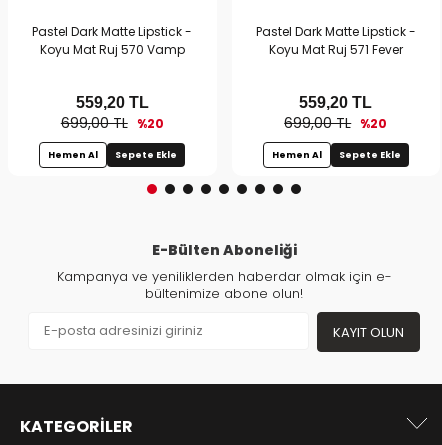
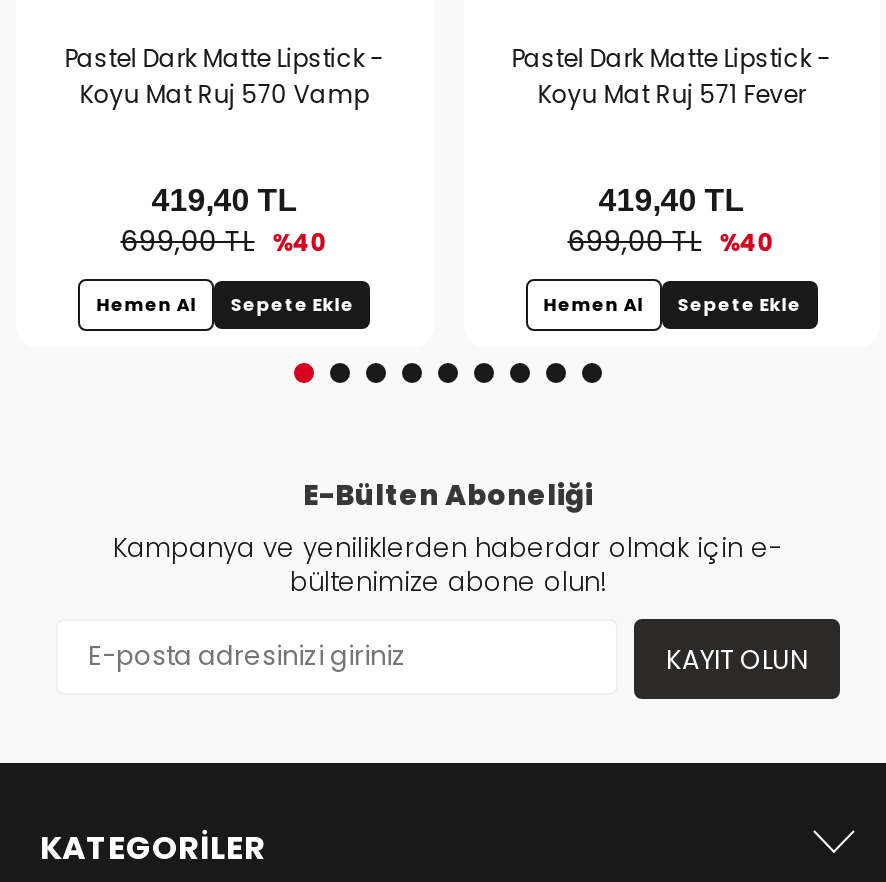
[76,94,149,111] 559,20 TL -> [152,183,298,217] 419,40 TL
[299,94,372,111] 559,20 TL -> [598,183,744,217] 419,40 TL
[61,113,164,133] 699,00 TL %20 -> [120,221,328,261] 699,00 TL %40
[284,113,387,133] 699,00 TL %20 -> [568,221,776,261] 699,00 TL %40

